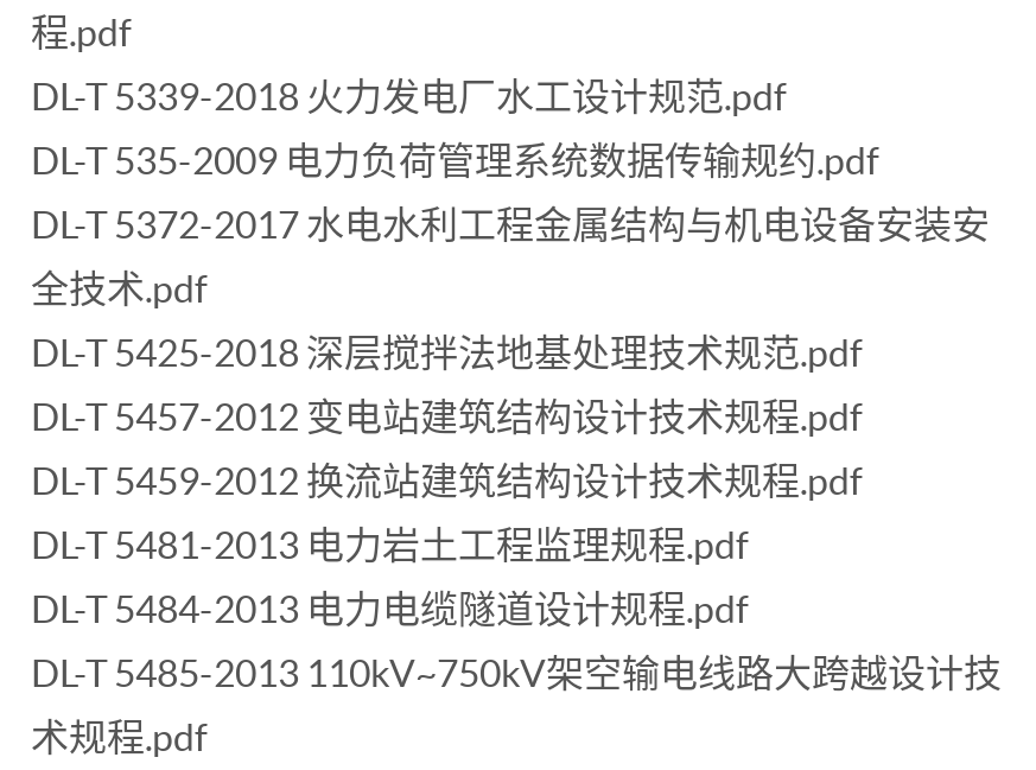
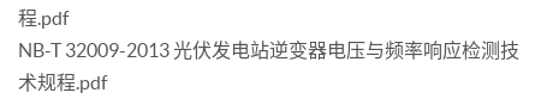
[31,75,1002,694] DL-T 5339-2018 火力发电厂水工设计规范.pdf | DL-T 535-2009 电力负荷管理系统数据传输规约.pdf | DL-T 5372-2017 水电水利工程金属结构与机电设备安装安 | 全技术.pdf | DL-T 5425-2018 深层搅拌法地基处理技术规范.pdf | DL-T 5457-2012 变电站建筑结构设计技术规程.pdf | DL-T 5459-2012 换流站建筑结构设计技术规程.pdf | DL-T 5481-2013 电力岩土工程监理规程.pdf | DL-T 5484-2013 电力电缆隧道设计规程.pdf | DL-T 5485-2013 110kV~750kV架空输电线路大跨越设计技 -> [18,39,519,61] NB-T 32009-2013 光伏发电站逆变器电压与频率响应检测技

